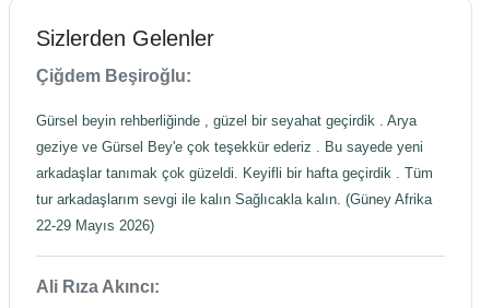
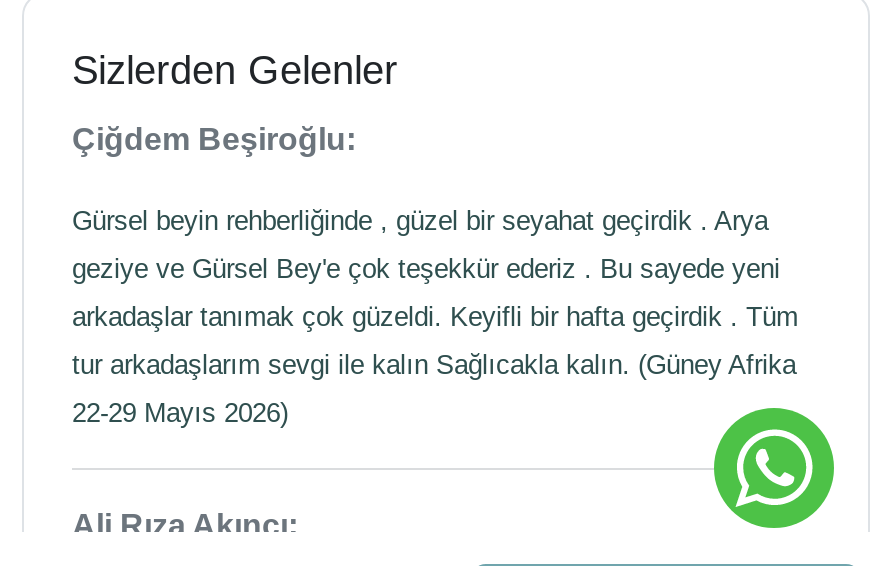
none -> [712,406,836,530] [image]

